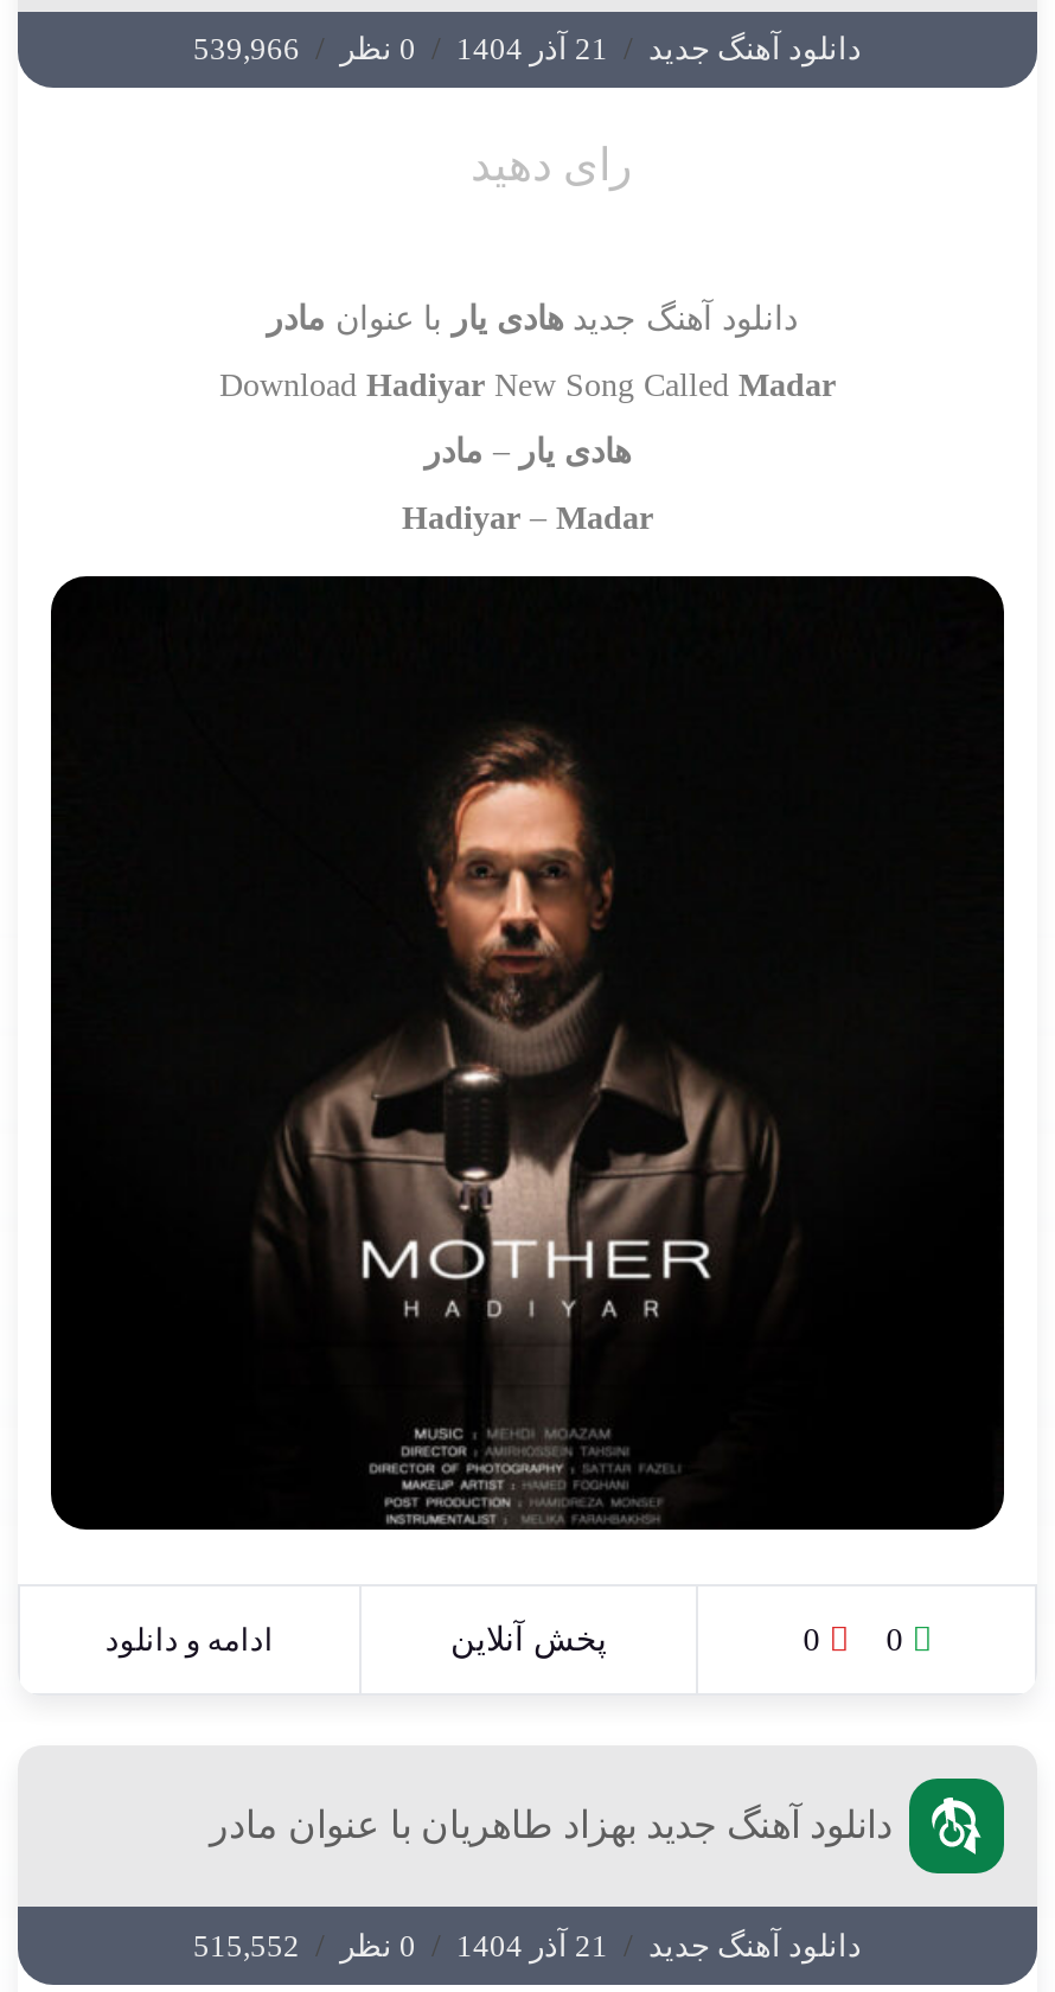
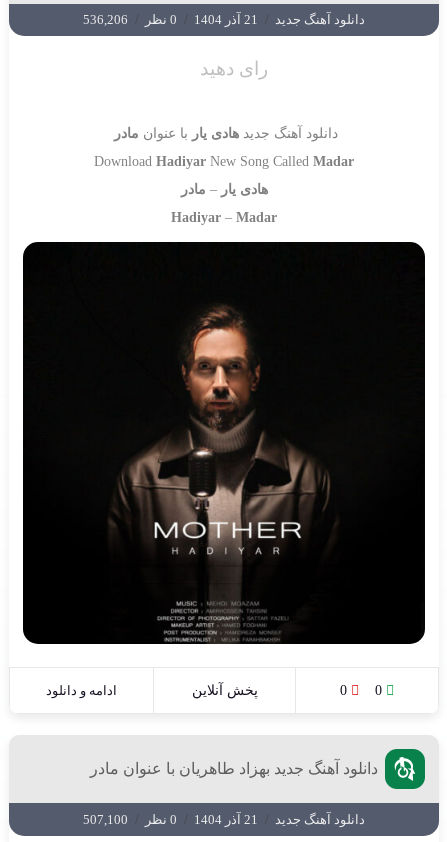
[193,31,300,67] 539,966 -> [83,12,128,27] 536,206
[193,1928,300,1964] 515,552 -> [83,812,128,827] 507,100

